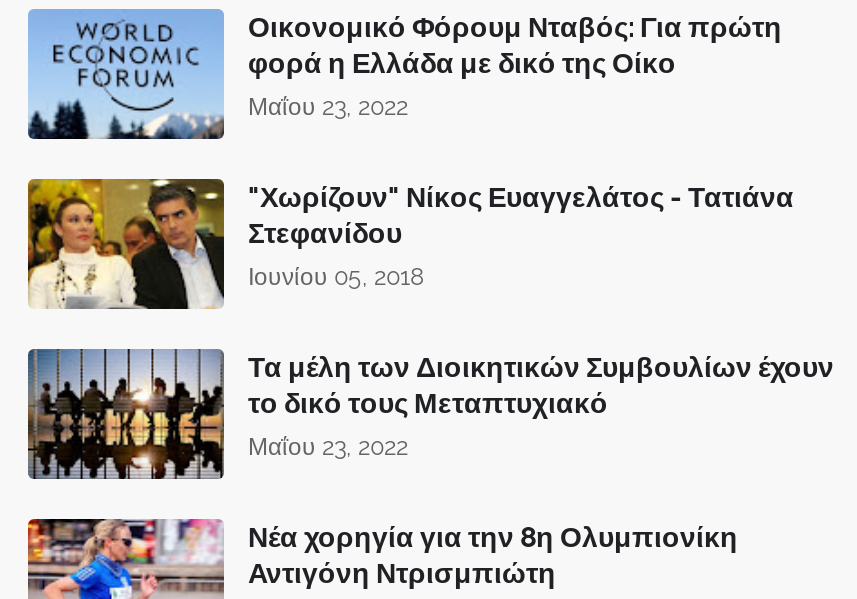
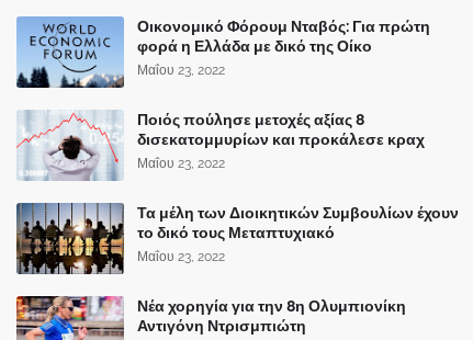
[26,177,794,311] [image] | "Χωρίζουν" Νίκος Ευαγγελάτος - Τατιάνα | Στεφανίδου | Ιουνίου 05, 2018 -> [16,110,425,181] [image] | Ποιός πούλησε μετοχές αξίας 8 | δισεκατομμυρίων και προκάλεσε κραχ | Μαΐου 23, 2022

